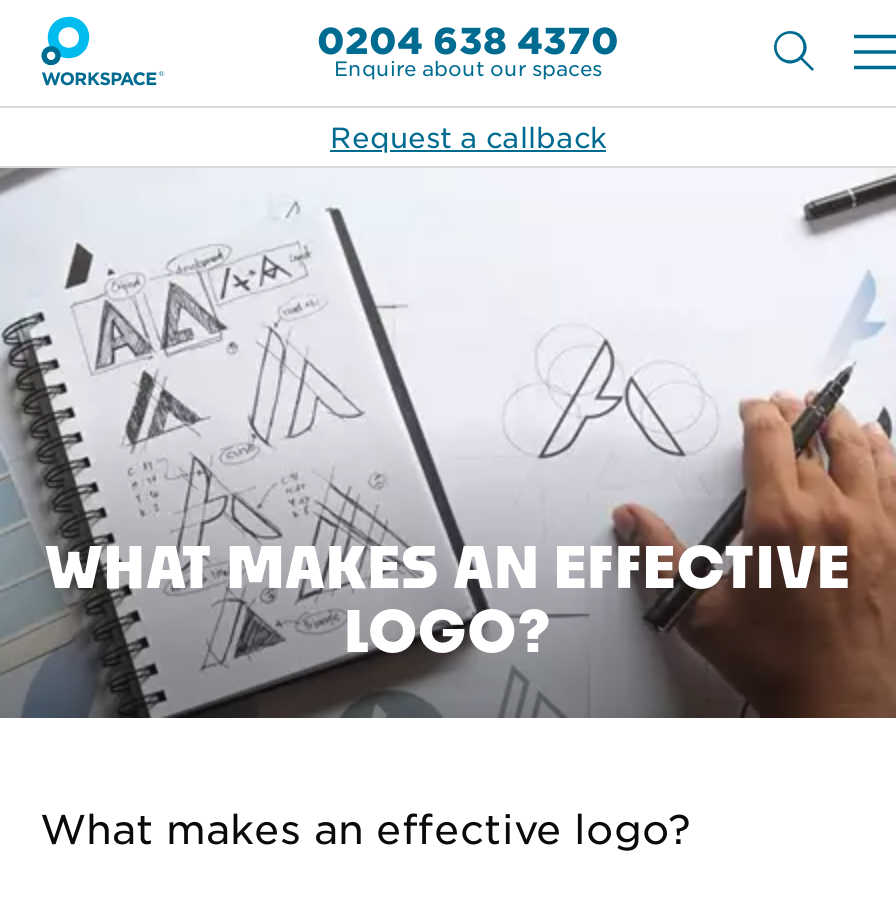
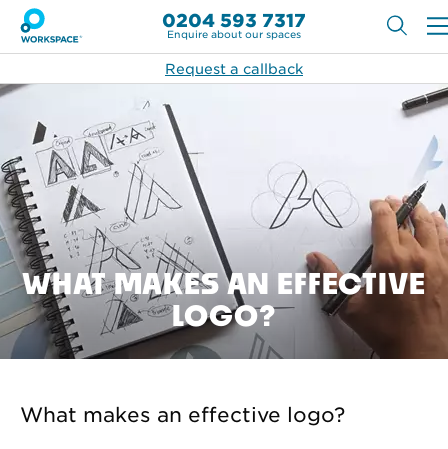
[317,20,619,62] 0204 638 4370 -> [162,10,306,31] 0204 593 7317

